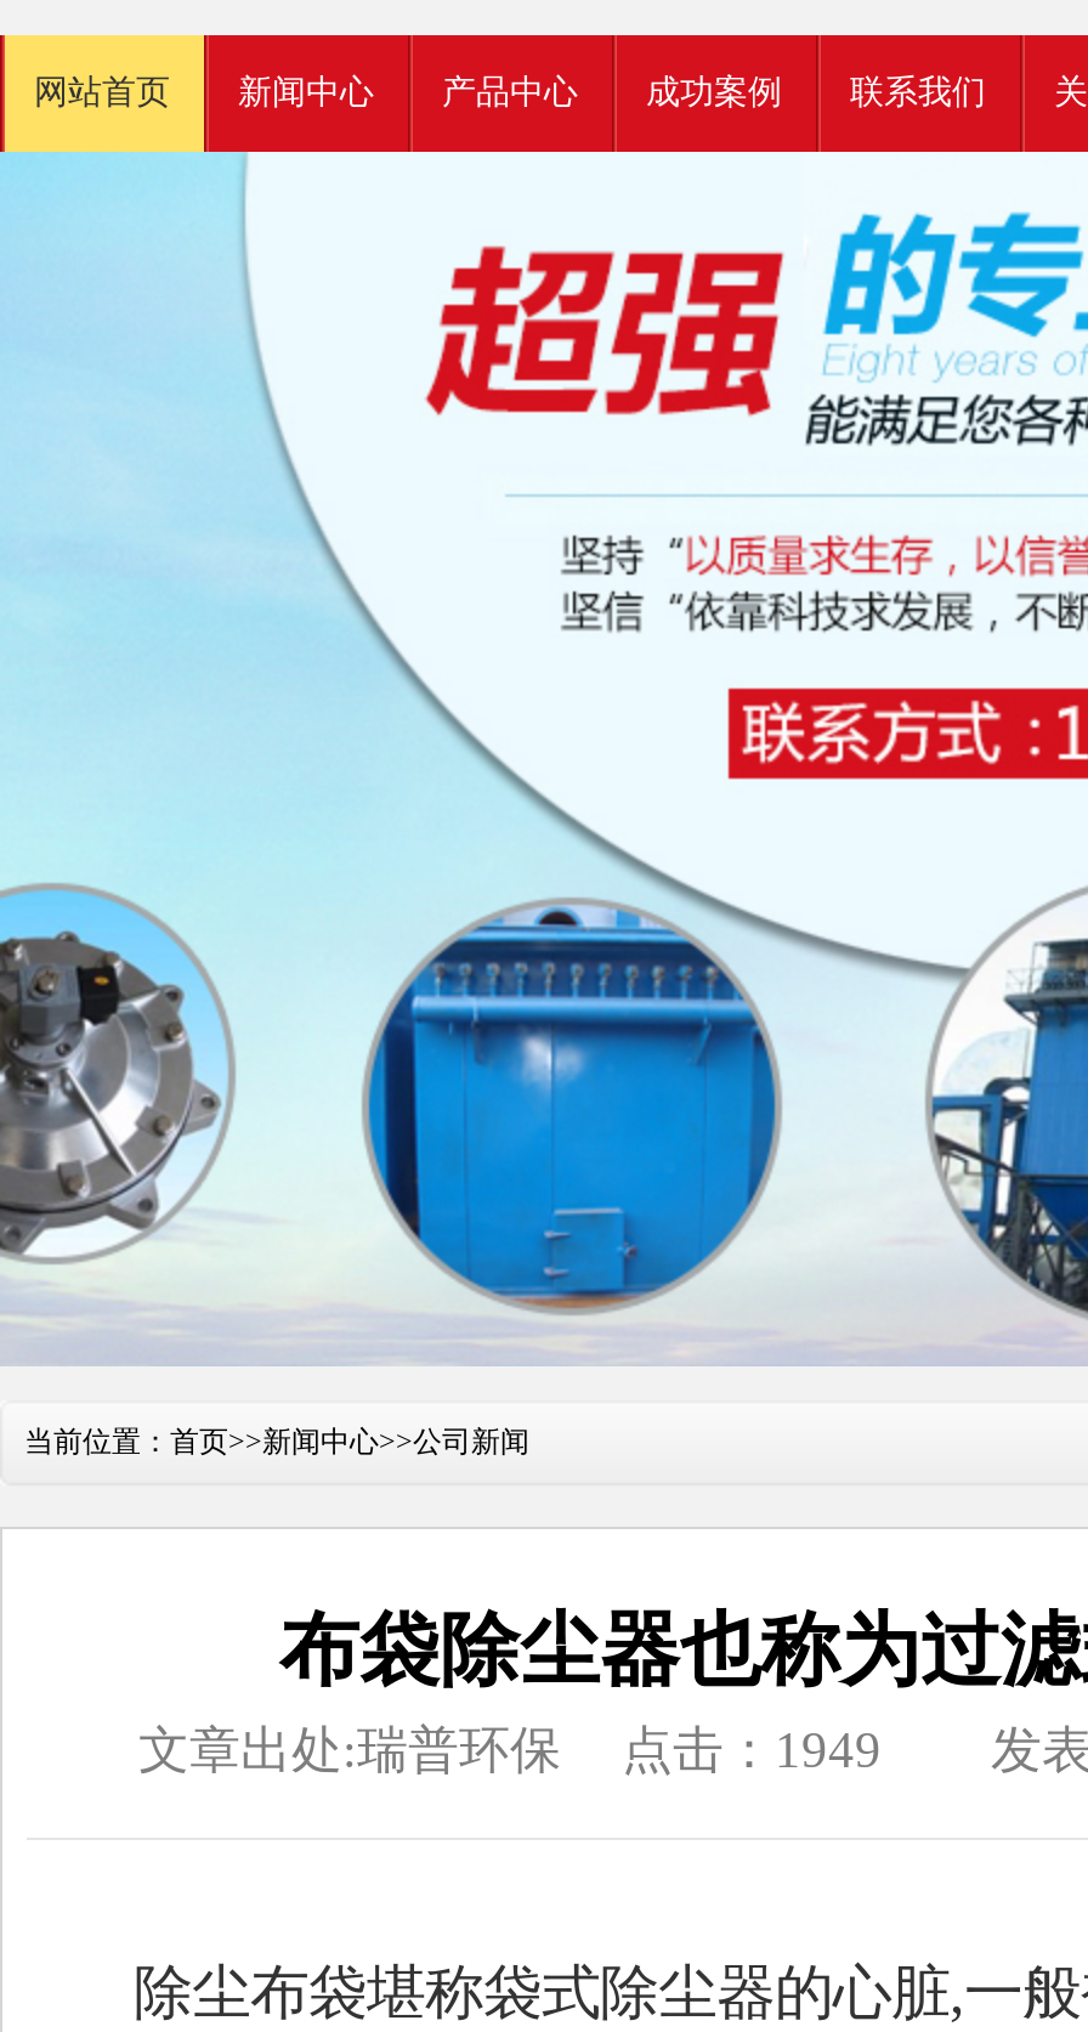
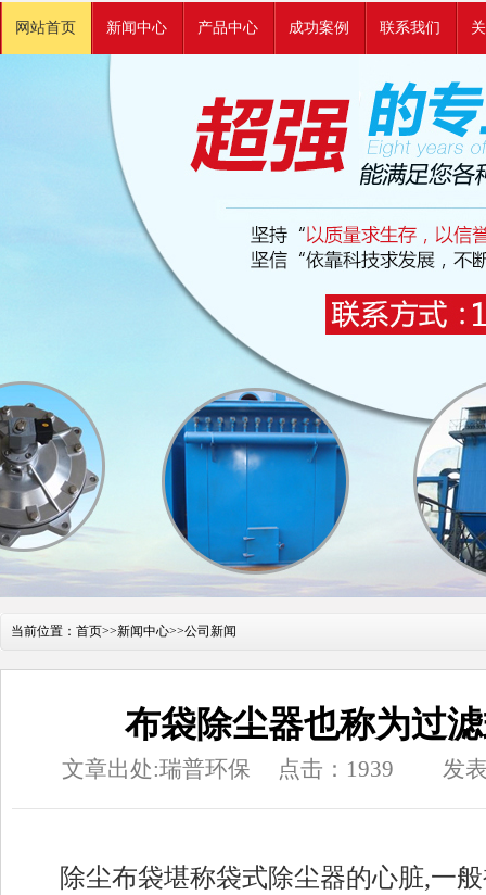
[622,1721,882,1779] 点击：1949 -> [278,756,394,782] 点击：1939

